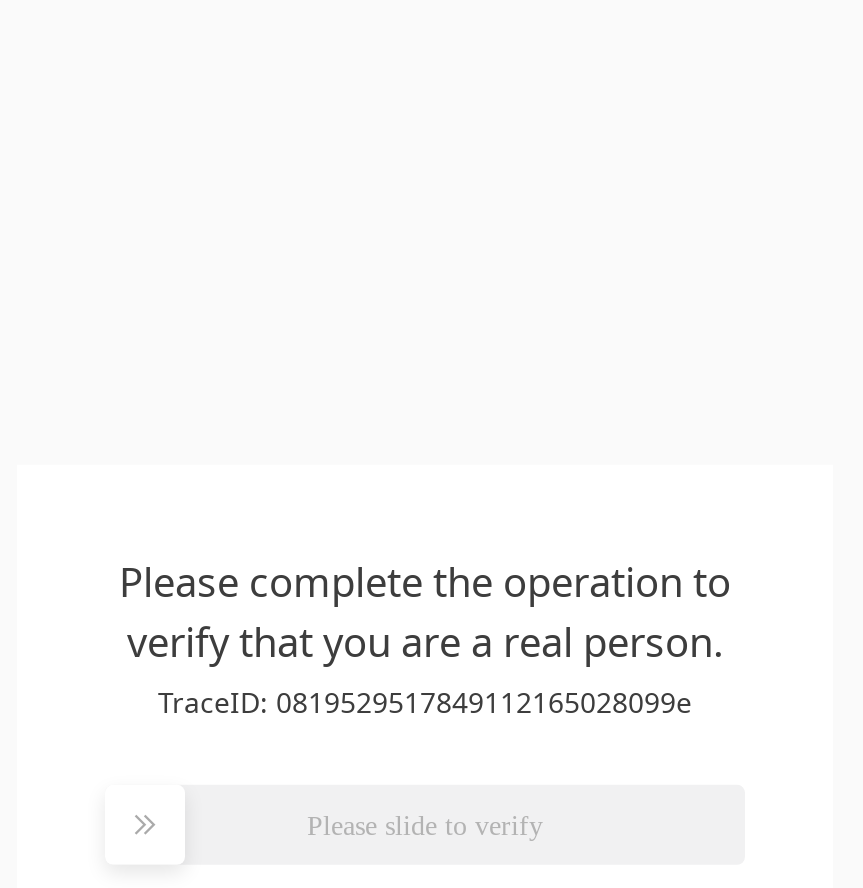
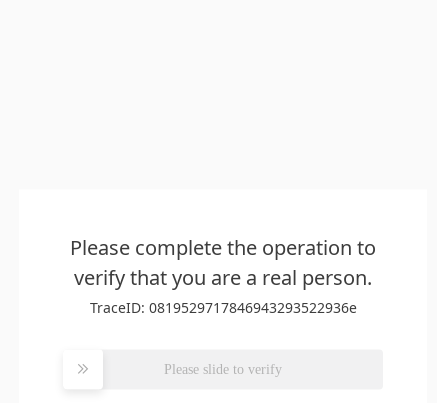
[158,684,692,722] TraceID: 0819529517849112165028099e -> [89,299,356,318] TraceID: 0819529717846943293522936e

